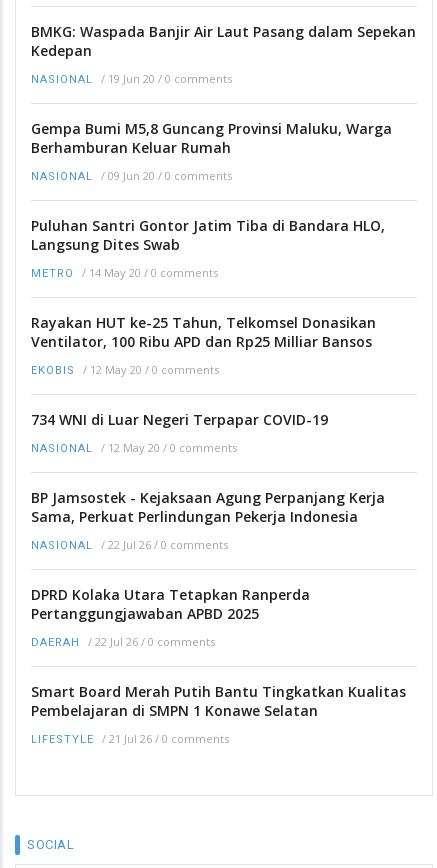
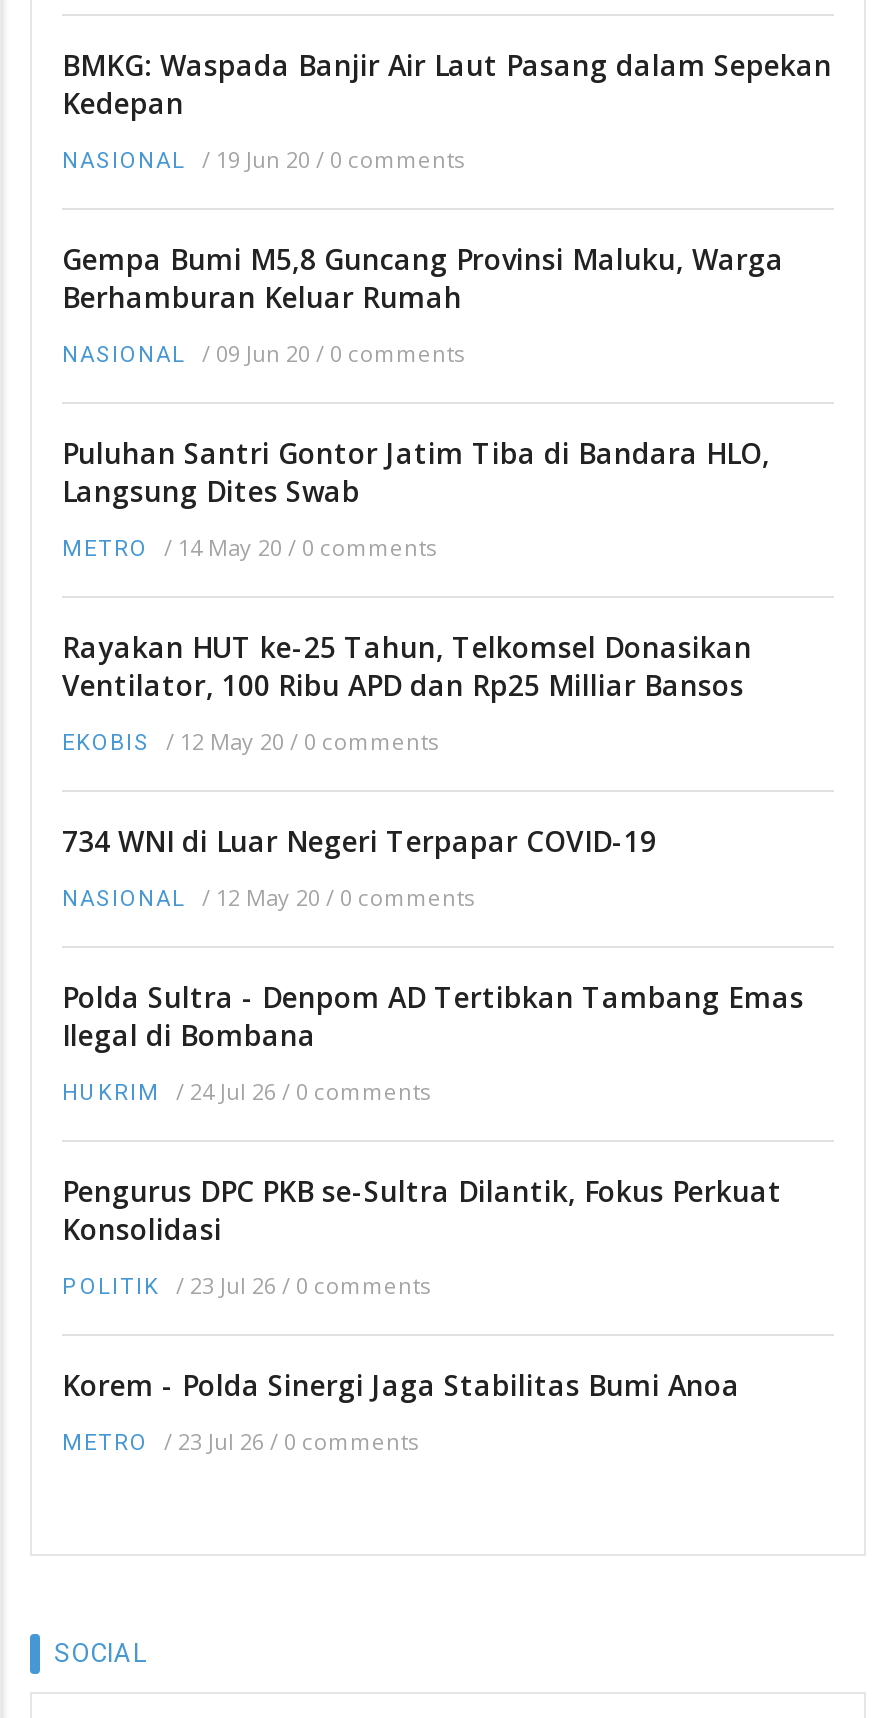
[31,488,385,526] BP Jamsostek - Kejaksaan Agung Perpanjang Kerja | Sama, Perkuat Perlindungan Pekerja Indonesia -> [62,979,804,1055] Polda Sultra - Denpom AD Tertibkan Tambang Emas | Ilegal di Bombana
[31,537,228,552] NASIONAL / 22 Jul 26 / 0 comments -> [62,1077,430,1107] HUKRIM / 24 Jul 26 / 0 comments
[31,585,310,623] DPRD Kolaka Utara Tetapkan Ranperda | Pertanggungjawaban APBD 2025 -> [62,1173,782,1249] Pengurus DPC PKB se-Sultra Dilantik, Fokus Perkuat | Konsolidasi
[31,634,215,649] DAERAH / 22 Jul 26 / 0 comments -> [62,1271,430,1301] POLITIK / 23 Jul 26 / 0 comments
[31,682,406,720] Smart Board Merah Putih Bantu Tingkatkan Kualitas | Pembelajaran di SMPN 1 Konawe Selatan -> [62,1367,740,1405] Korem - Polda Sinergi Jaga Stabilitas Bumi Anoa
[31,731,229,746] LIFESTYLE / 21 Jul 26 / 0 comments -> [62,1427,418,1457] METRO / 23 Jul 26 / 0 comments

